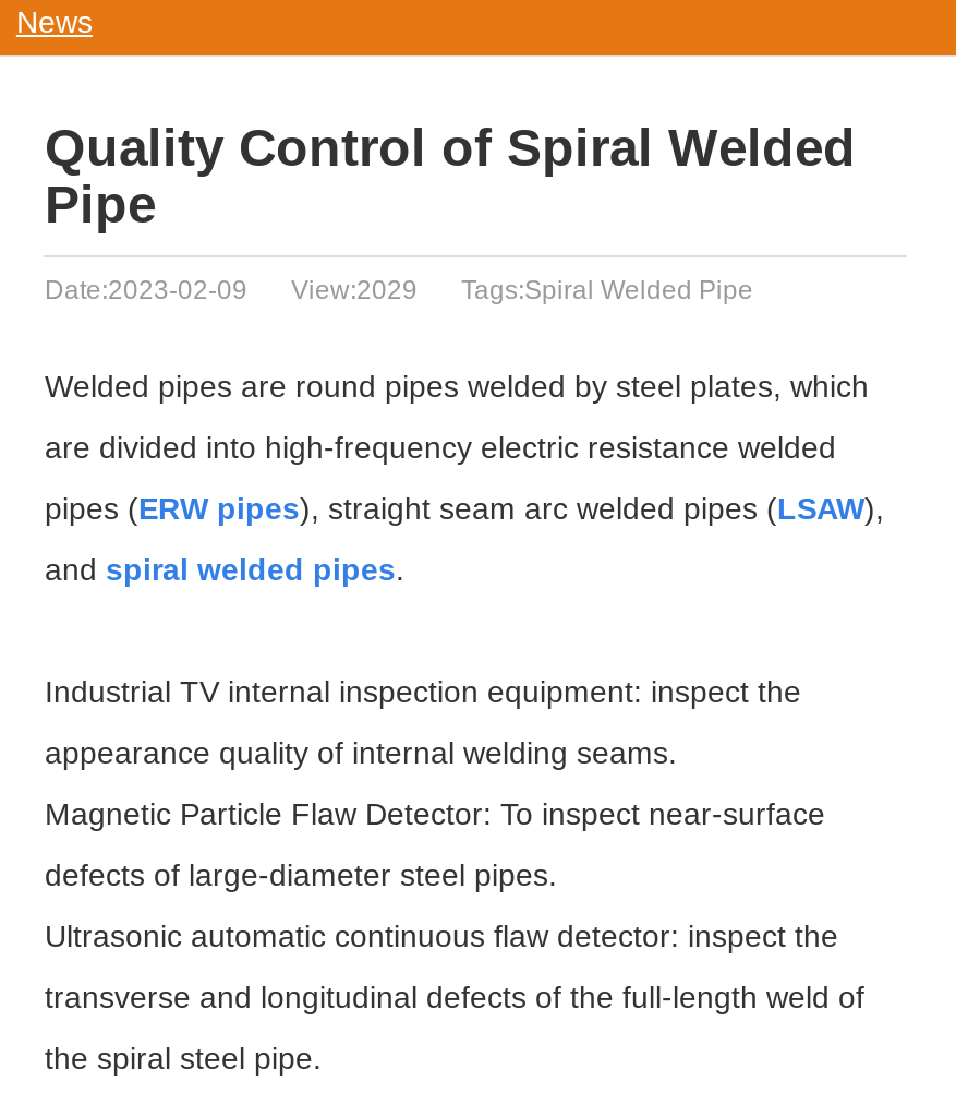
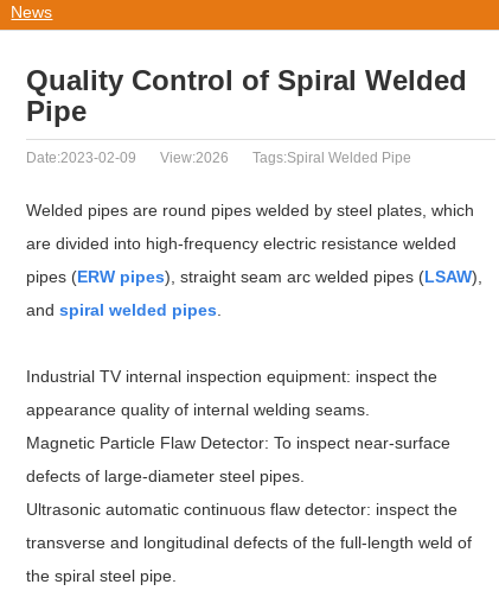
[44,276,753,306] Date:2023-02-09 View:2029 Tags:Spiral Welded Pipe -> [27,150,412,167] Date:2023-02-09 View:2026 Tags:Spiral Welded Pipe

